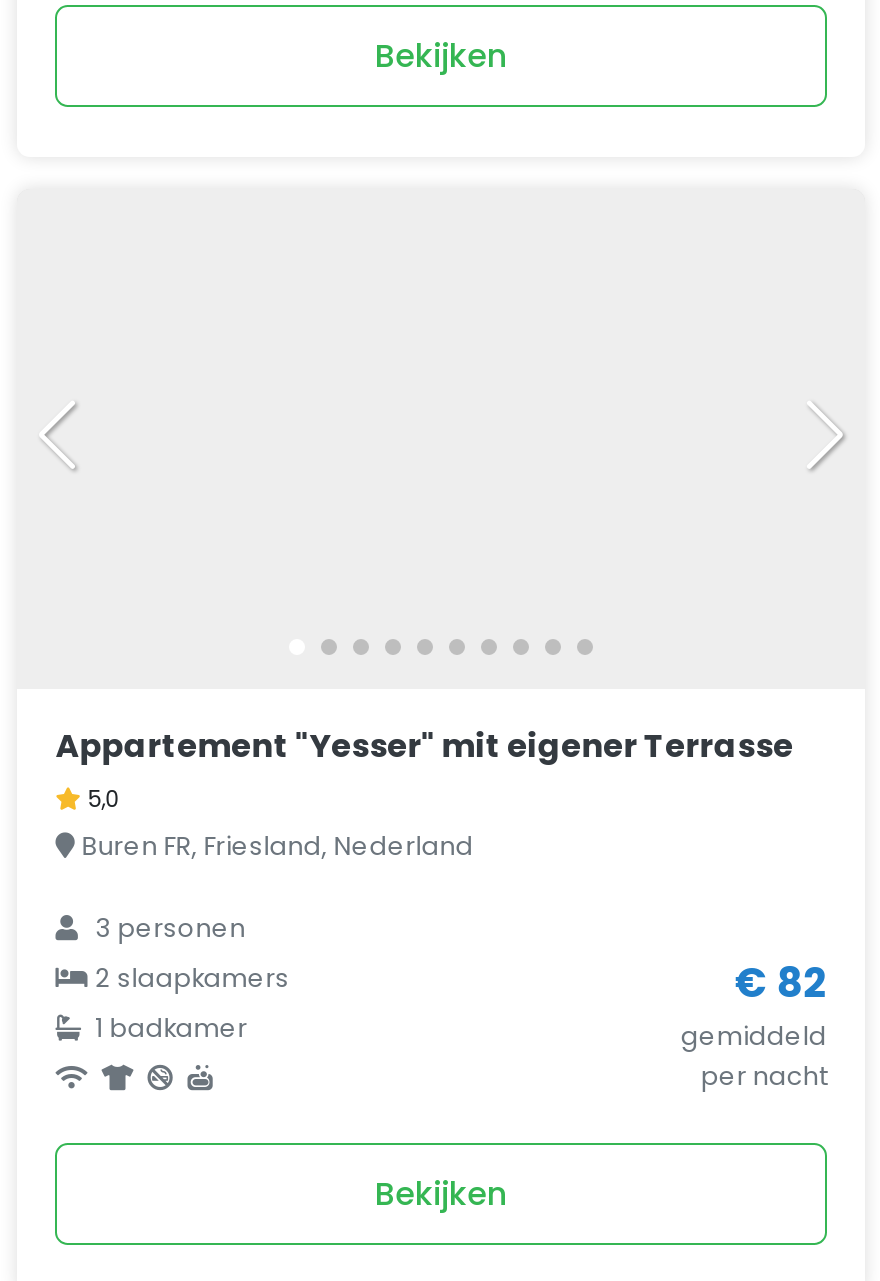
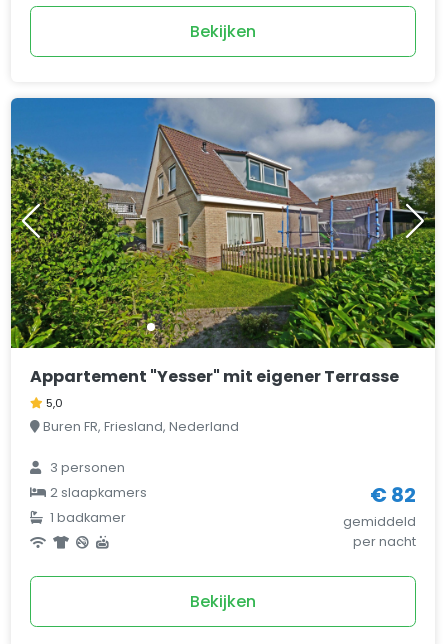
none -> [10,97,436,349] [image]

